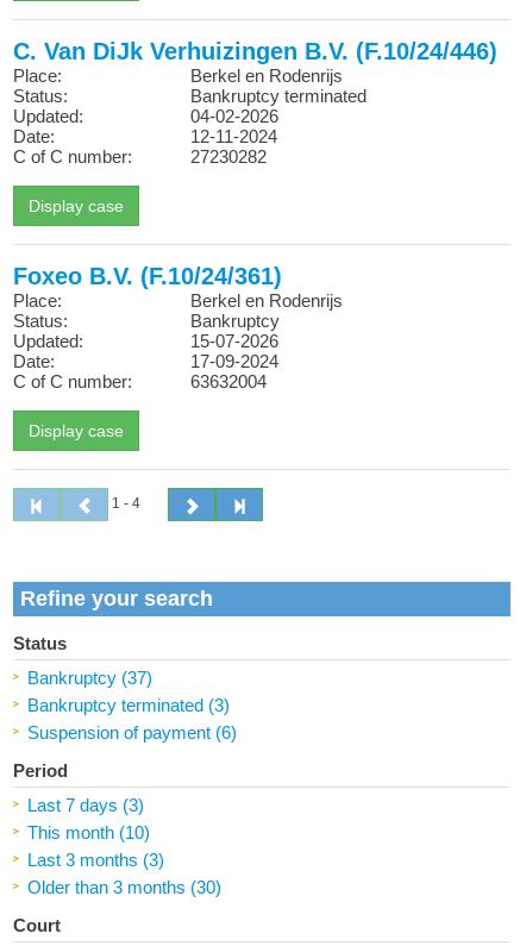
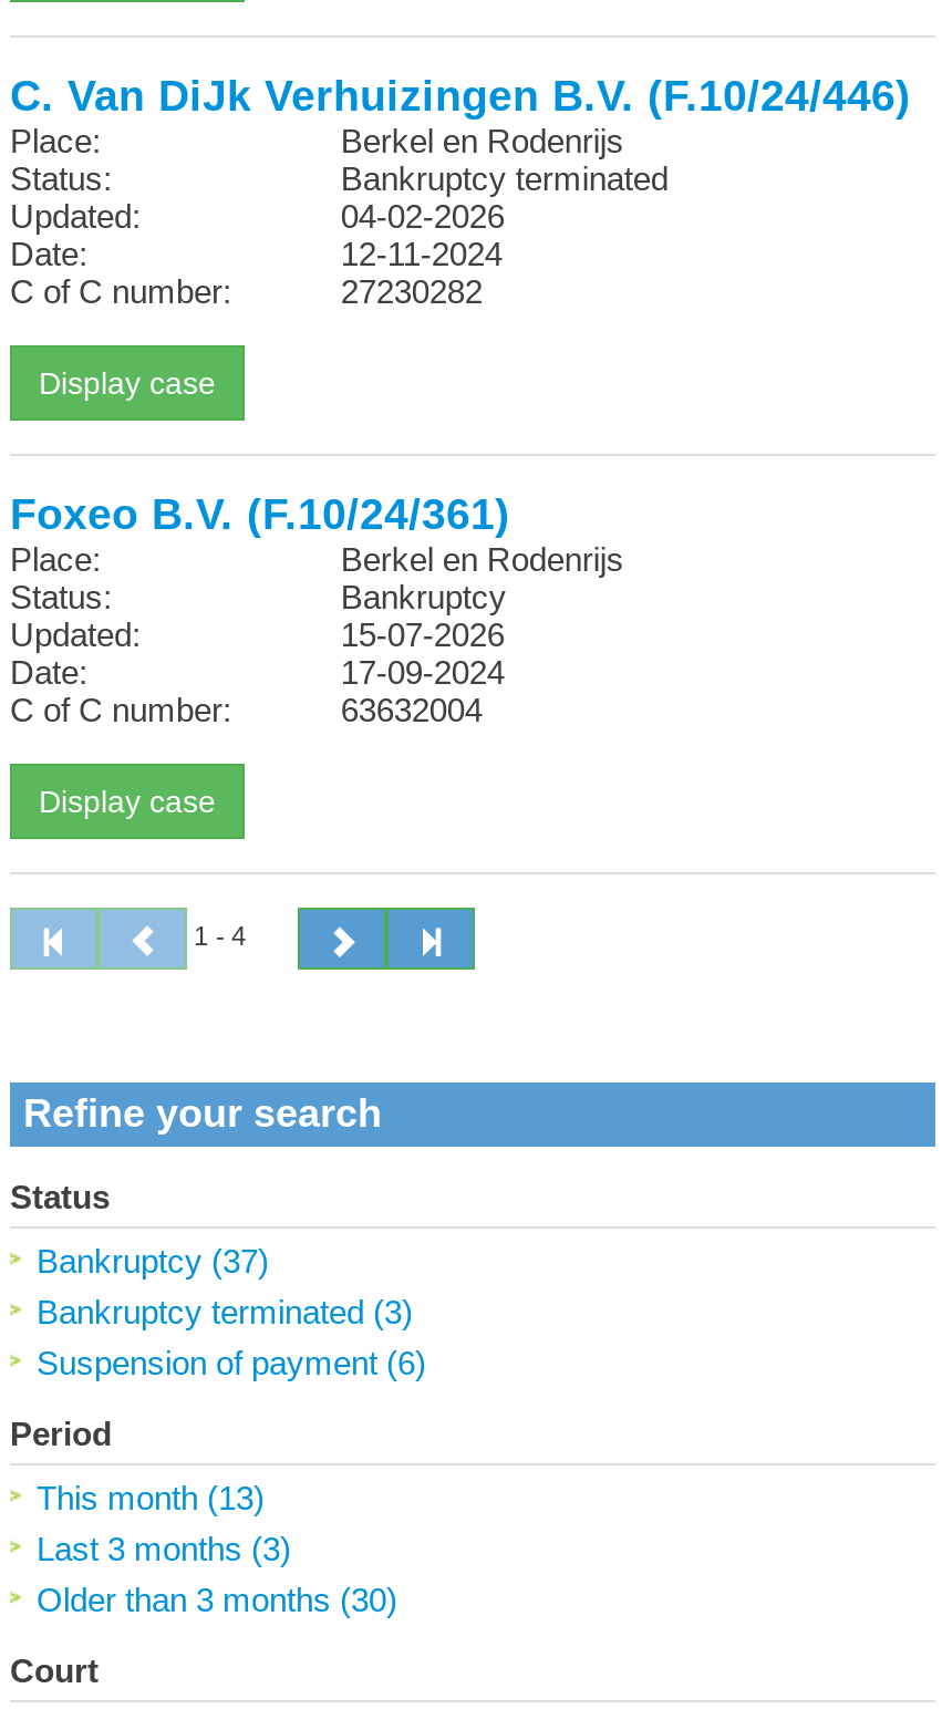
[27,795,150,842] Last 7 days (3) | This month (10) -> [37,1479,265,1516] This month (13)

